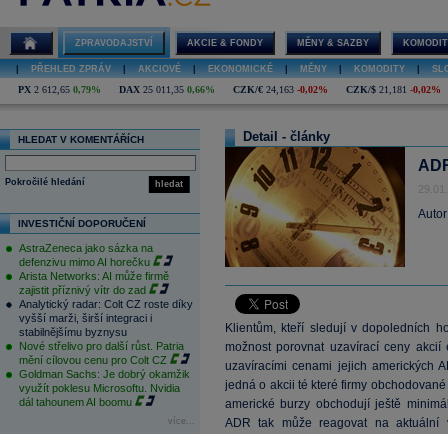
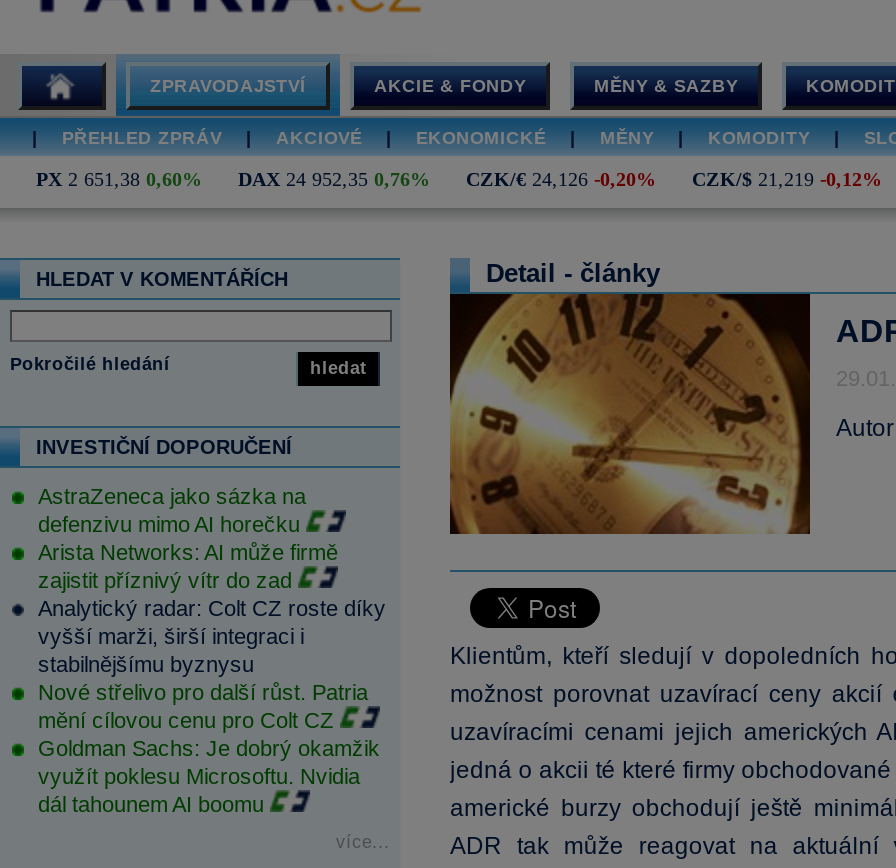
[18,84,101,95] PX 2 612,65 0,79% -> [36,168,202,190] PX 2 651,38 0,60%
[119,84,215,95] DAX 25 011,35 0,66% -> [238,168,430,190] DAX 24 952,35 0,76%
[233,84,328,95] CZK/€ 24,163 -0,02% -> [466,168,656,190] CZK/€ 24,126 -0,20%
[346,84,441,95] CZK/$ 21,181 -0,02% -> [692,168,882,190] CZK/$ 21,219 -0,12%

